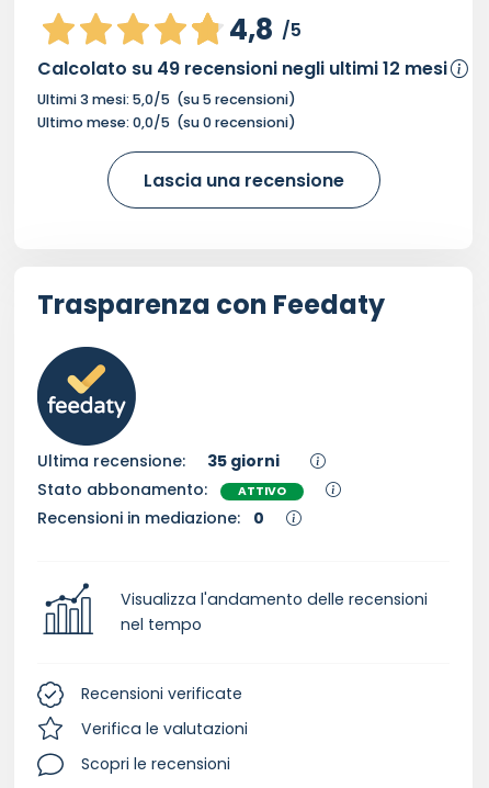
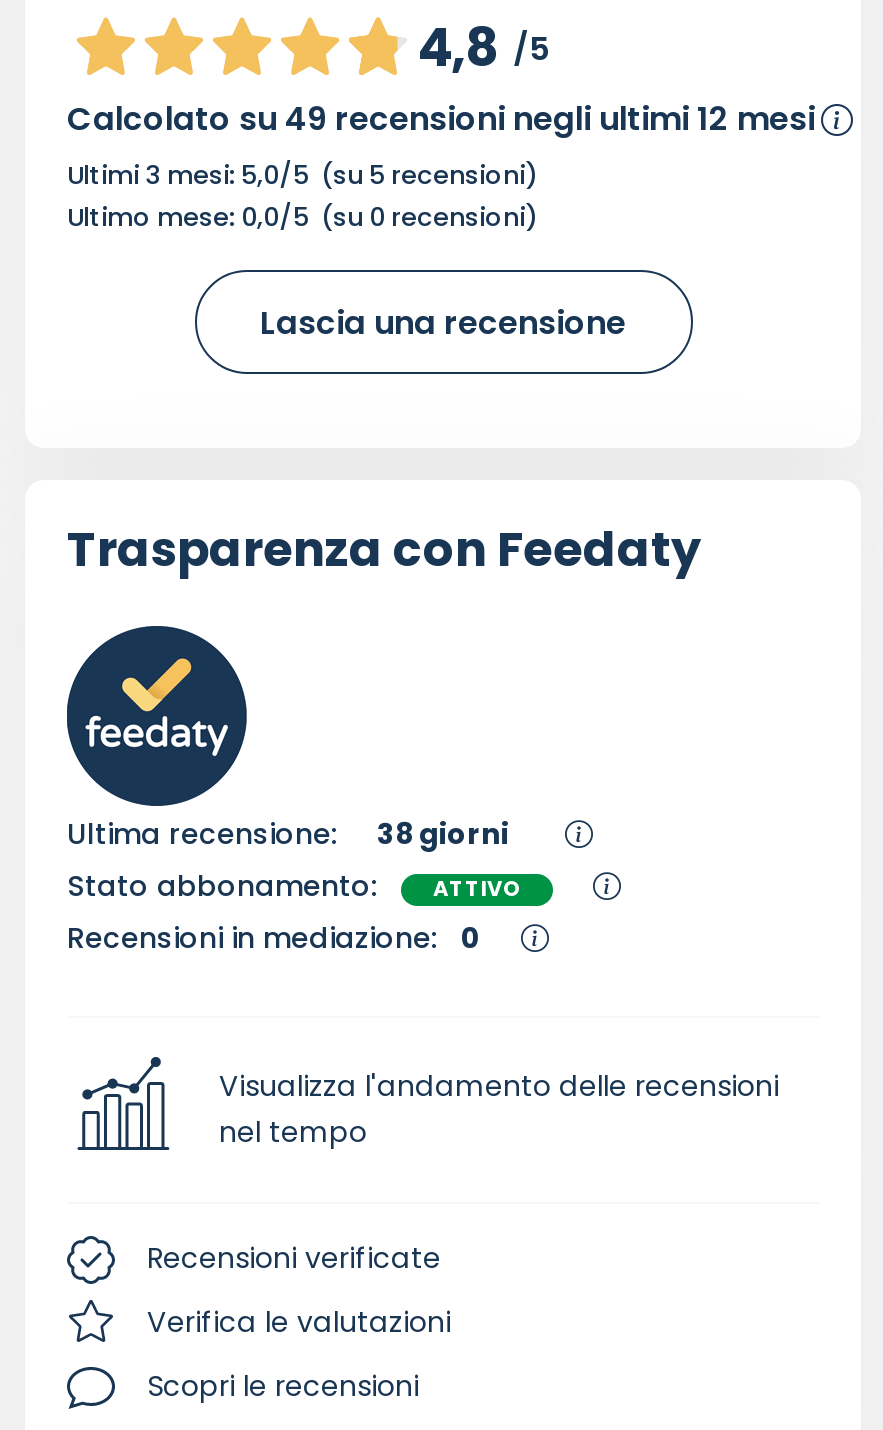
[37,450,280,472] Ultima recensione: 35 giorni -> [67,814,509,854] Ultima recensione: 38 giorni

